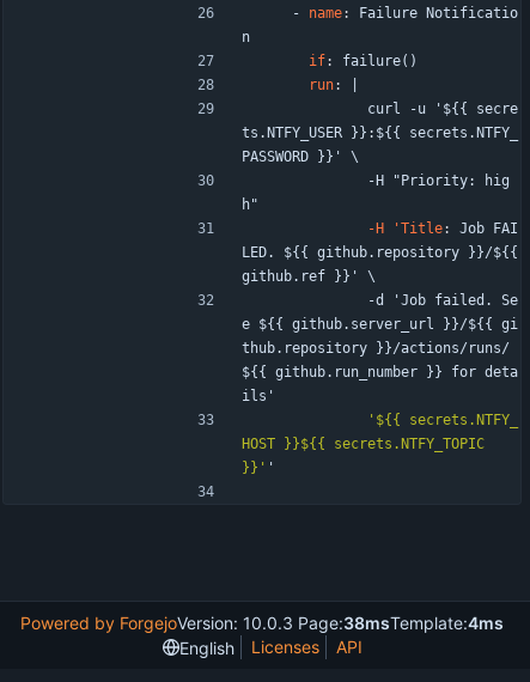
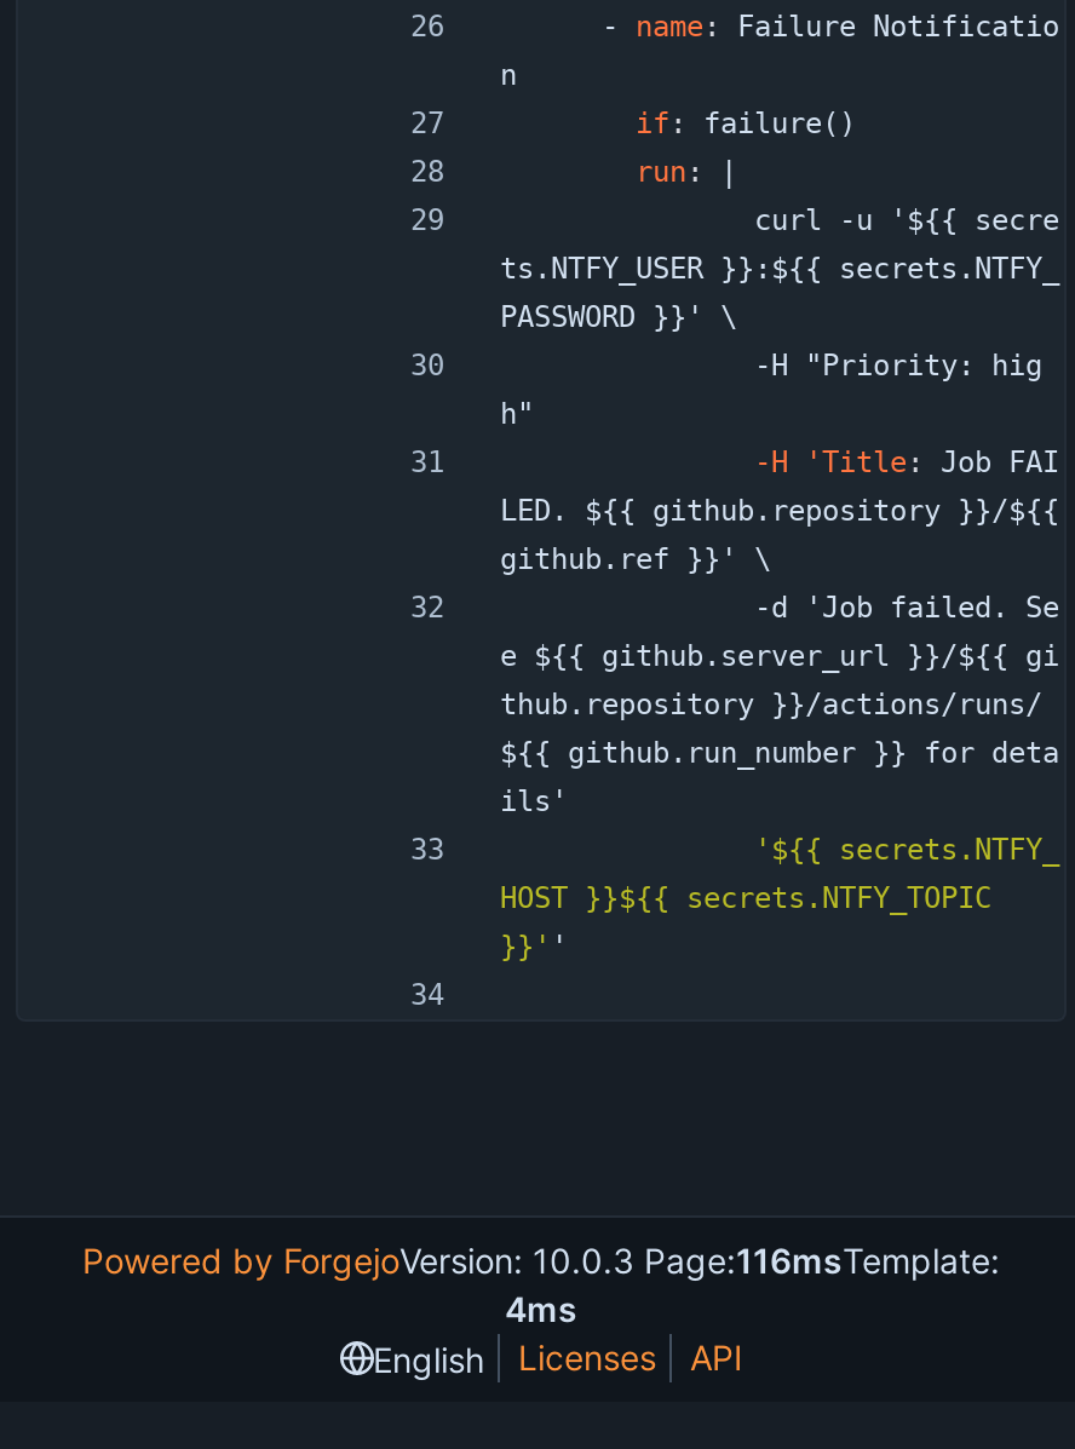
[20,613,504,633] Powered by ForgejoVersion: 10.0.3 Page:38msTemplate:4ms -> [82,1240,1000,1330] Powered by ForgejoVersion: 10.0.3 Page:116msTemplate: | 4ms

